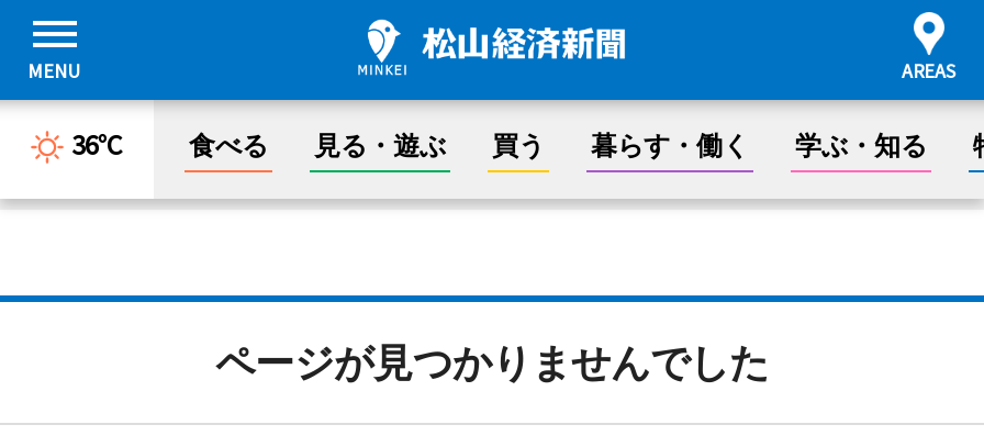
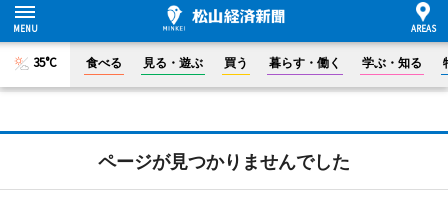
[71,127,124,165] 36°C -> [32,54,56,71] 35°C

